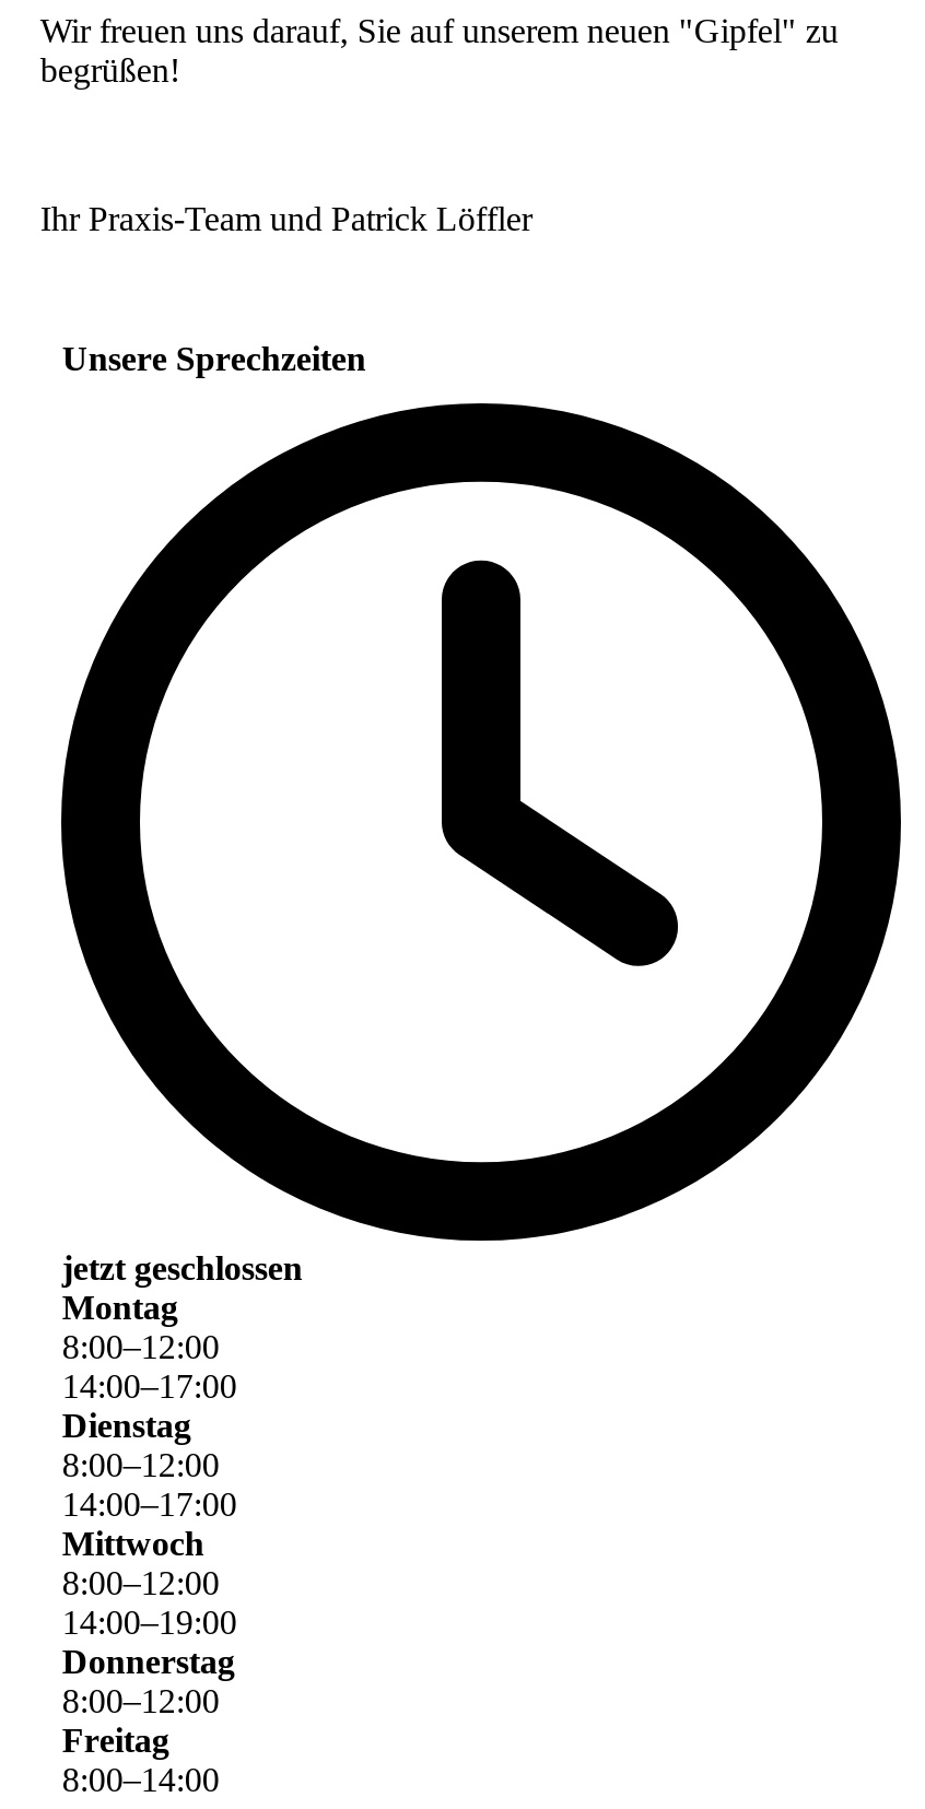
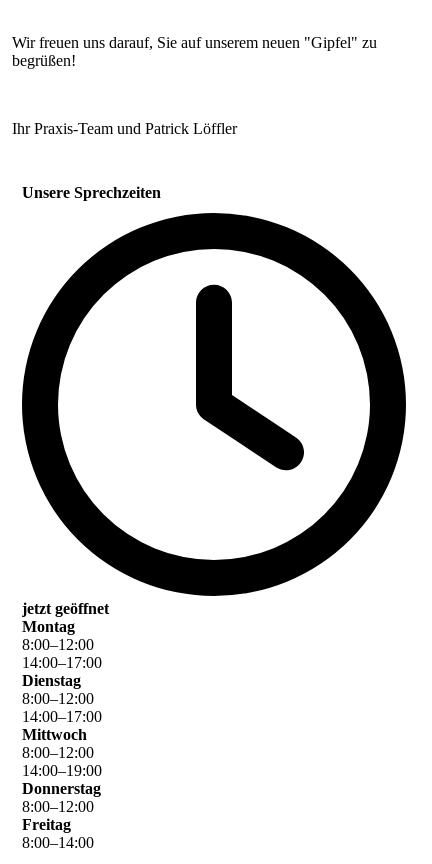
[62,1250,303,1288] jetzt geschlossen -> [22,600,109,617] jetzt geöffnet

